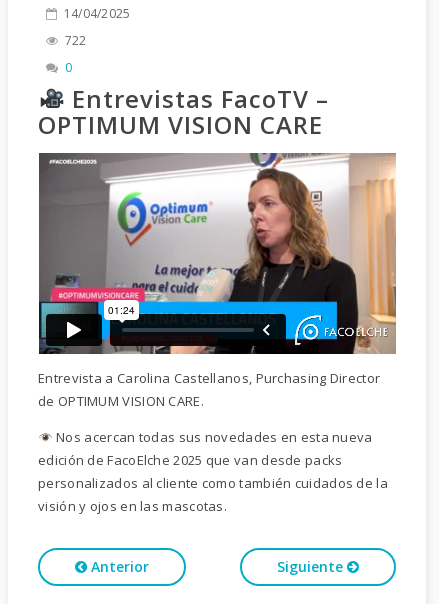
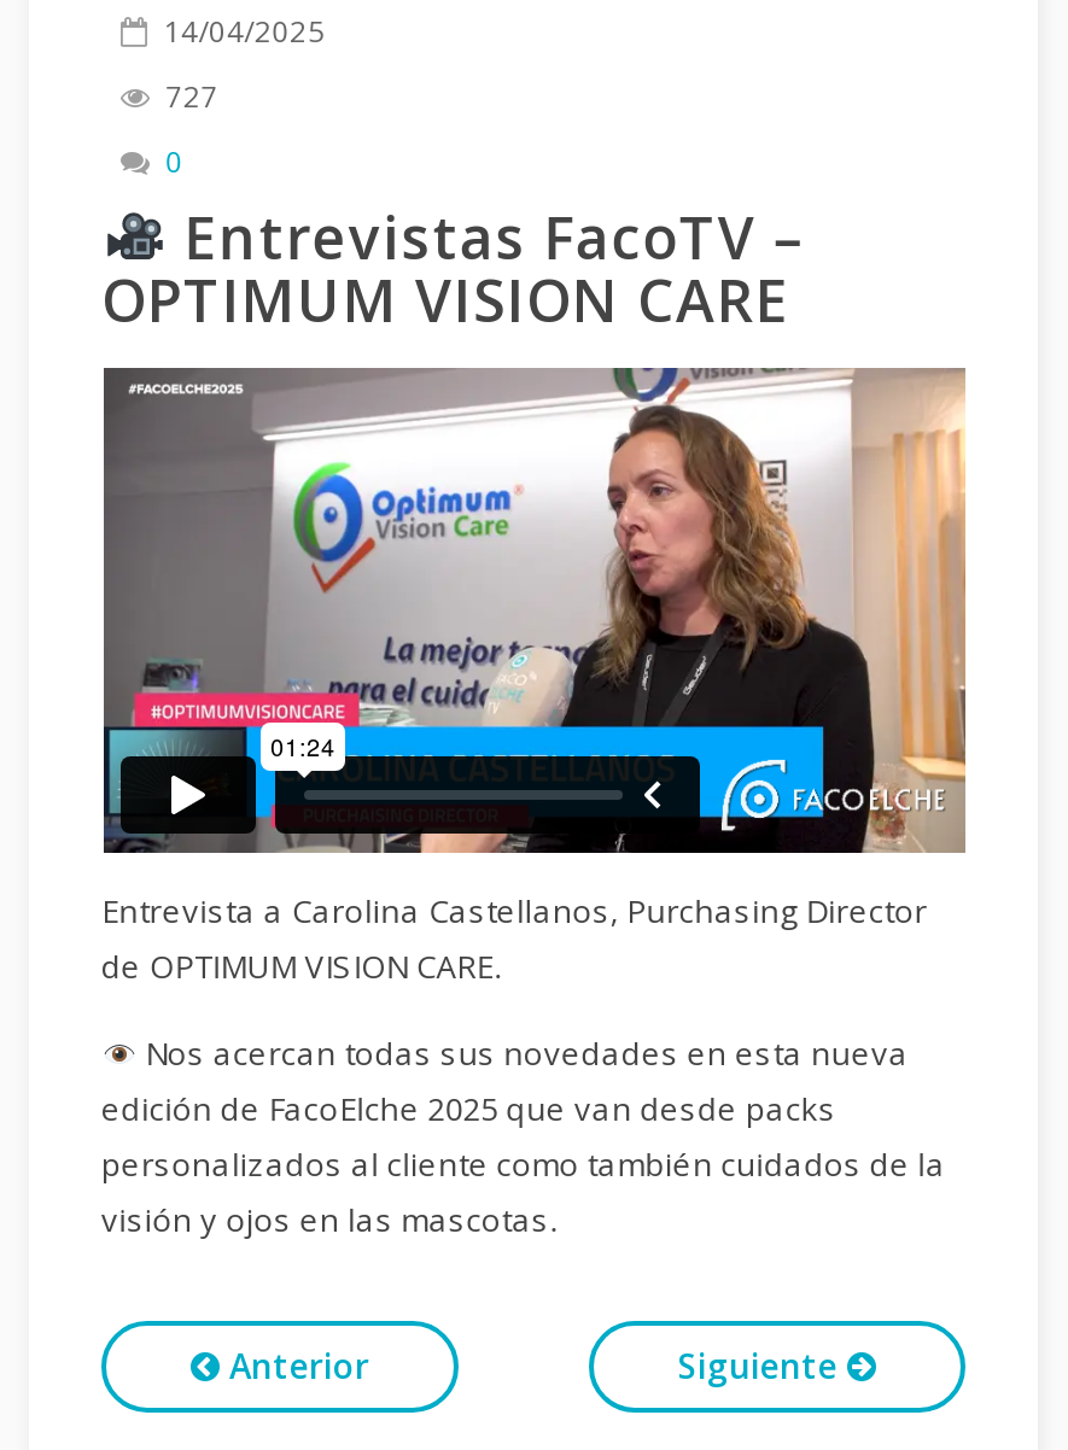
[65,32,86,49] 722 -> [166,76,218,117] 727

